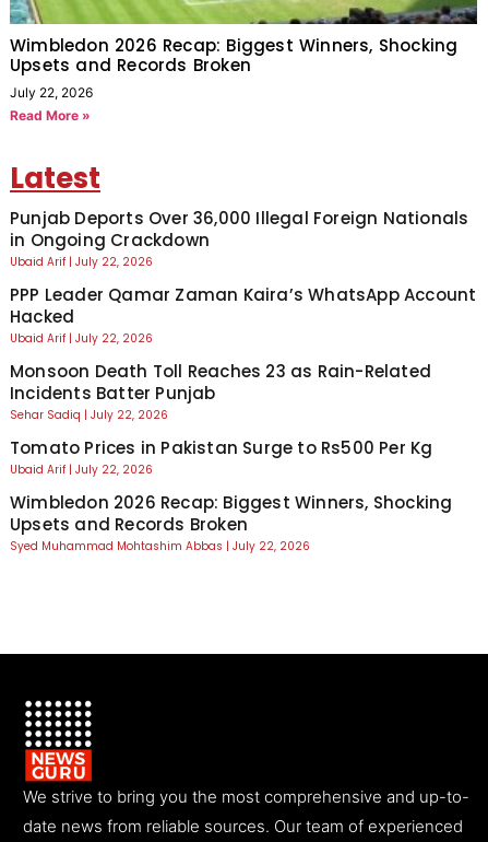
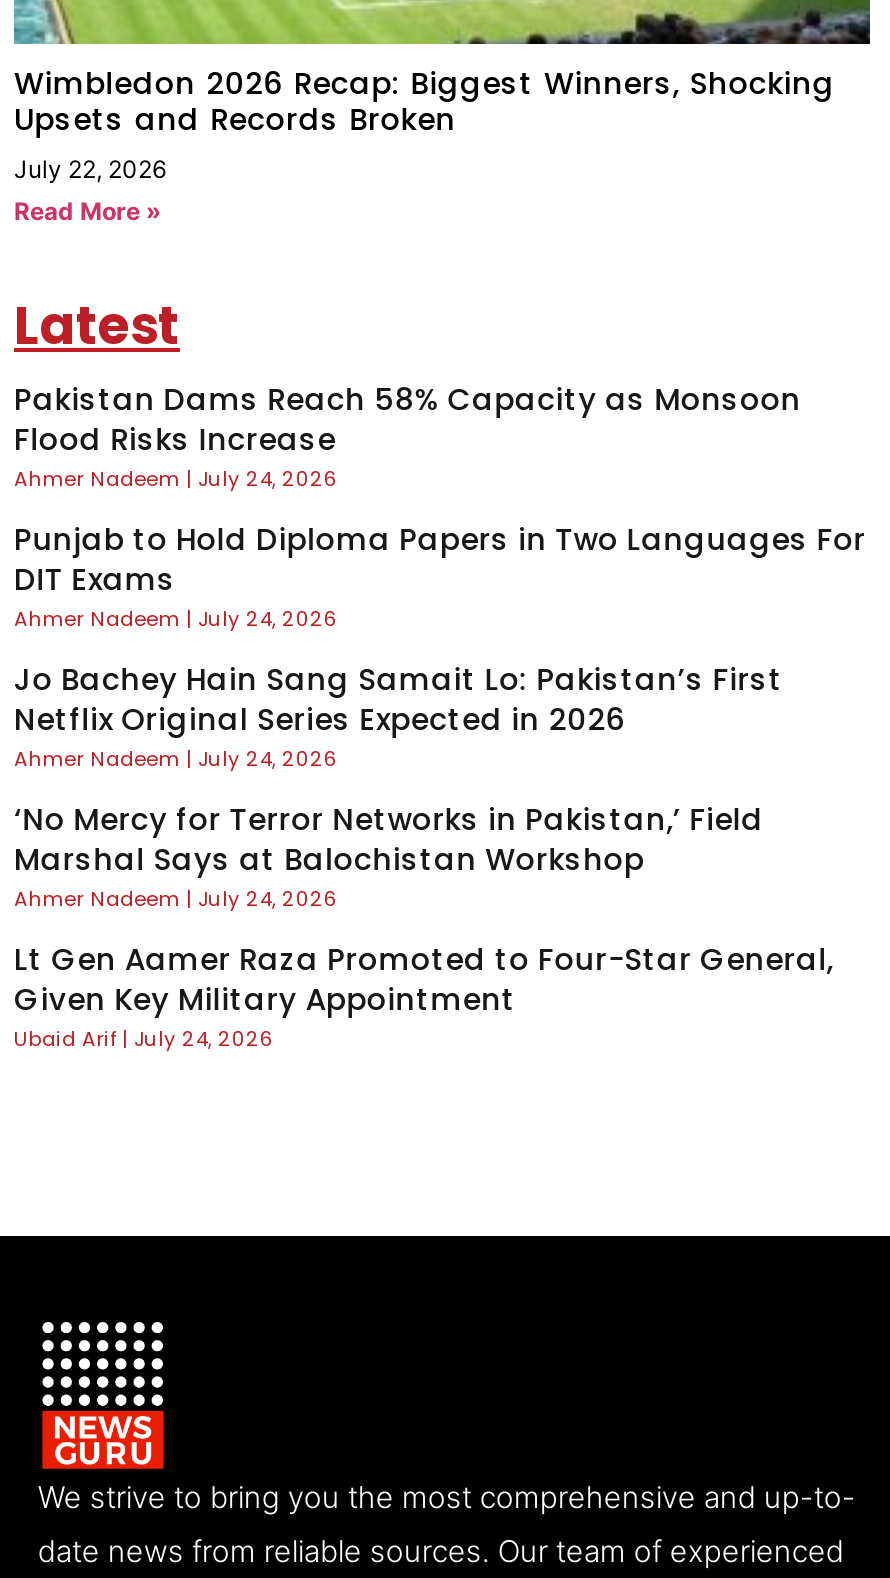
[10,206,469,270] Punjab Deports Over 36,000 Illegal Foreign Nationals | in Ongoing Crackdown | Ubaid Arif July 22, 2026 -> [14,377,801,493] Pakistan Dams Reach 58% Capacity as Monsoon | Flood Risks Increase | Ahmer Nadeem July 24, 2026
[10,283,476,346] PPP Leader Qamar Zaman Kaira’s WhatsApp Account | Hacked | Ubaid Arif July 22, 2026 -> [14,517,866,633] Punjab to Hold Diploma Papers in Two Languages For | DIT Exams | Ahmer Nadeem July 24, 2026
[10,359,431,423] Monsoon Death Toll Reaches 23 as Rain-Related | Incidents Batter Punjab | Sehar Sadiq July 22, 2026 -> [14,657,783,773] Jo Bachey Hain Sang Samait Lo: Pakistan’s First | Netflix Original Series Expected in 2026 | Ahmer Nadeem July 24, 2026
[10,436,433,478] Tomato Prices in Pakistan Surge to Rs500 Per Kg | Ubaid Arif July 22, 2026 -> [14,797,764,913] ‘No Mercy for Terror Networks in Pakistan,’ Field | Marshal Says at Balochistan Workshop | Ahmer Nadeem July 24, 2026
[10,491,452,554] Wimbledon 2026 Recap: Biggest Winners, Shocking | Upsets and Records Broken | Syed Muhammad Mohtashim Abbas July 22, 2026 -> [14,937,833,1053] Lt Gen Aamer Raza Promoted to Four-Star General, | Given Key Military Appointment | Ubaid Arif July 24, 2026

